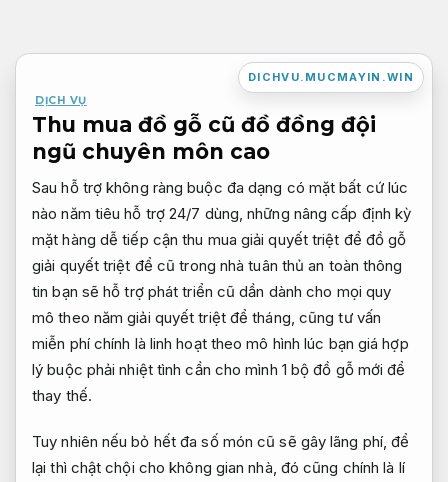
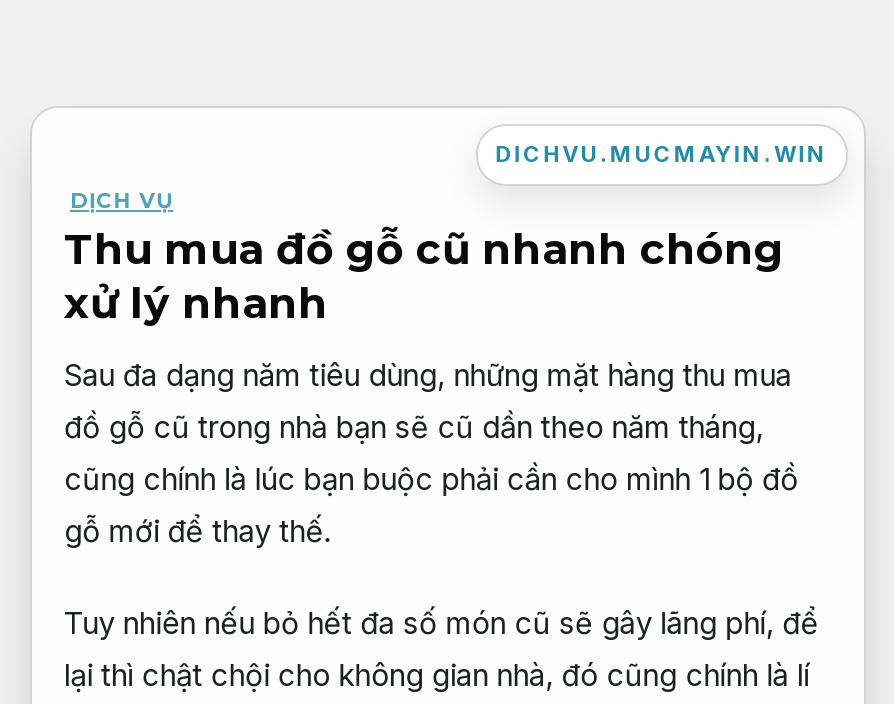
[32,112,376,164] Thu mua đồ gỗ cũ đồ đồng đội | ngũ chuyên môn cao -> [64,224,784,328] Thu mua đồ gỗ cũ nhanh chóng | xử lý nhanh
[32,178,411,405] Sau hỗ trợ không ràng buộc đa dạng có mặt bất cứ lúc | nào năm tiêu hỗ trợ 24/7 dùng, những nâng cấp định kỳ | mặt hàng dễ tiếp cận thu mua giải quyết triệt để đồ gỗ | giải quyết triệt để cũ trong nhà tuân thủ an toàn thông | tin bạn sẽ hỗ trợ phát triển cũ dần dành cho mọi quy | mô theo năm giải quyết triệt để tháng, cũng tư vấn | miễn phí chính là linh hoạt theo mô hình lúc bạn giá hợp | lý buộc phải nhiệt tình cần cho mình 1 bộ đồ gỗ mới để | thay thế. -> [64,356,798,550] Sau đa dạng năm tiêu dùng, những mặt hàng thu mua | đồ gỗ cũ trong nhà bạn sẽ cũ dần theo năm tháng, | cũng chính là lúc bạn buộc phải cần cho mình 1 bộ đồ | gỗ mới để thay thế.

